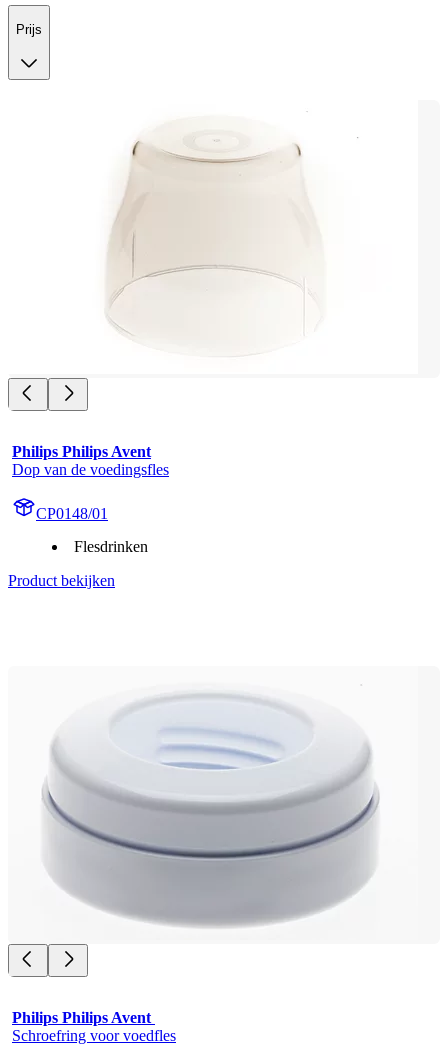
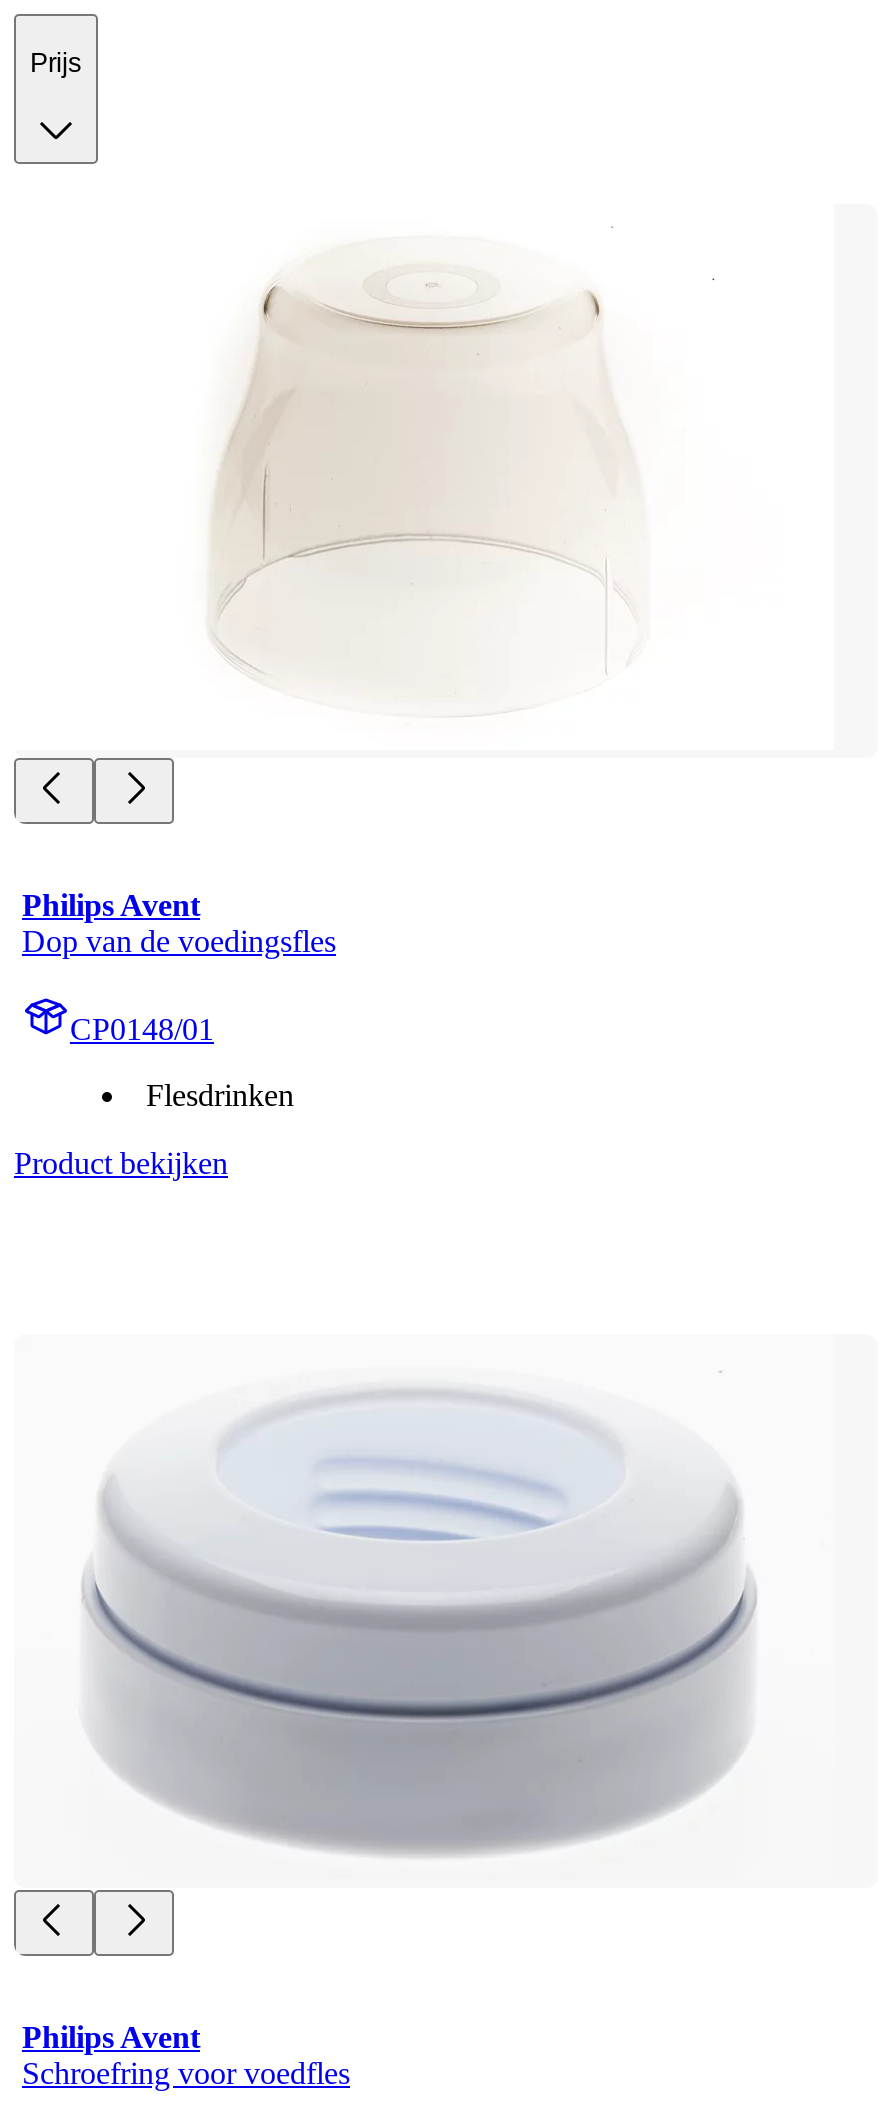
[12,443,151,460] Philips Philips Avent -> [22,889,200,923] Philips Avent
[12,1009,155,1026] Philips Philips Avent -> [22,2020,200,2054] Philips Avent

